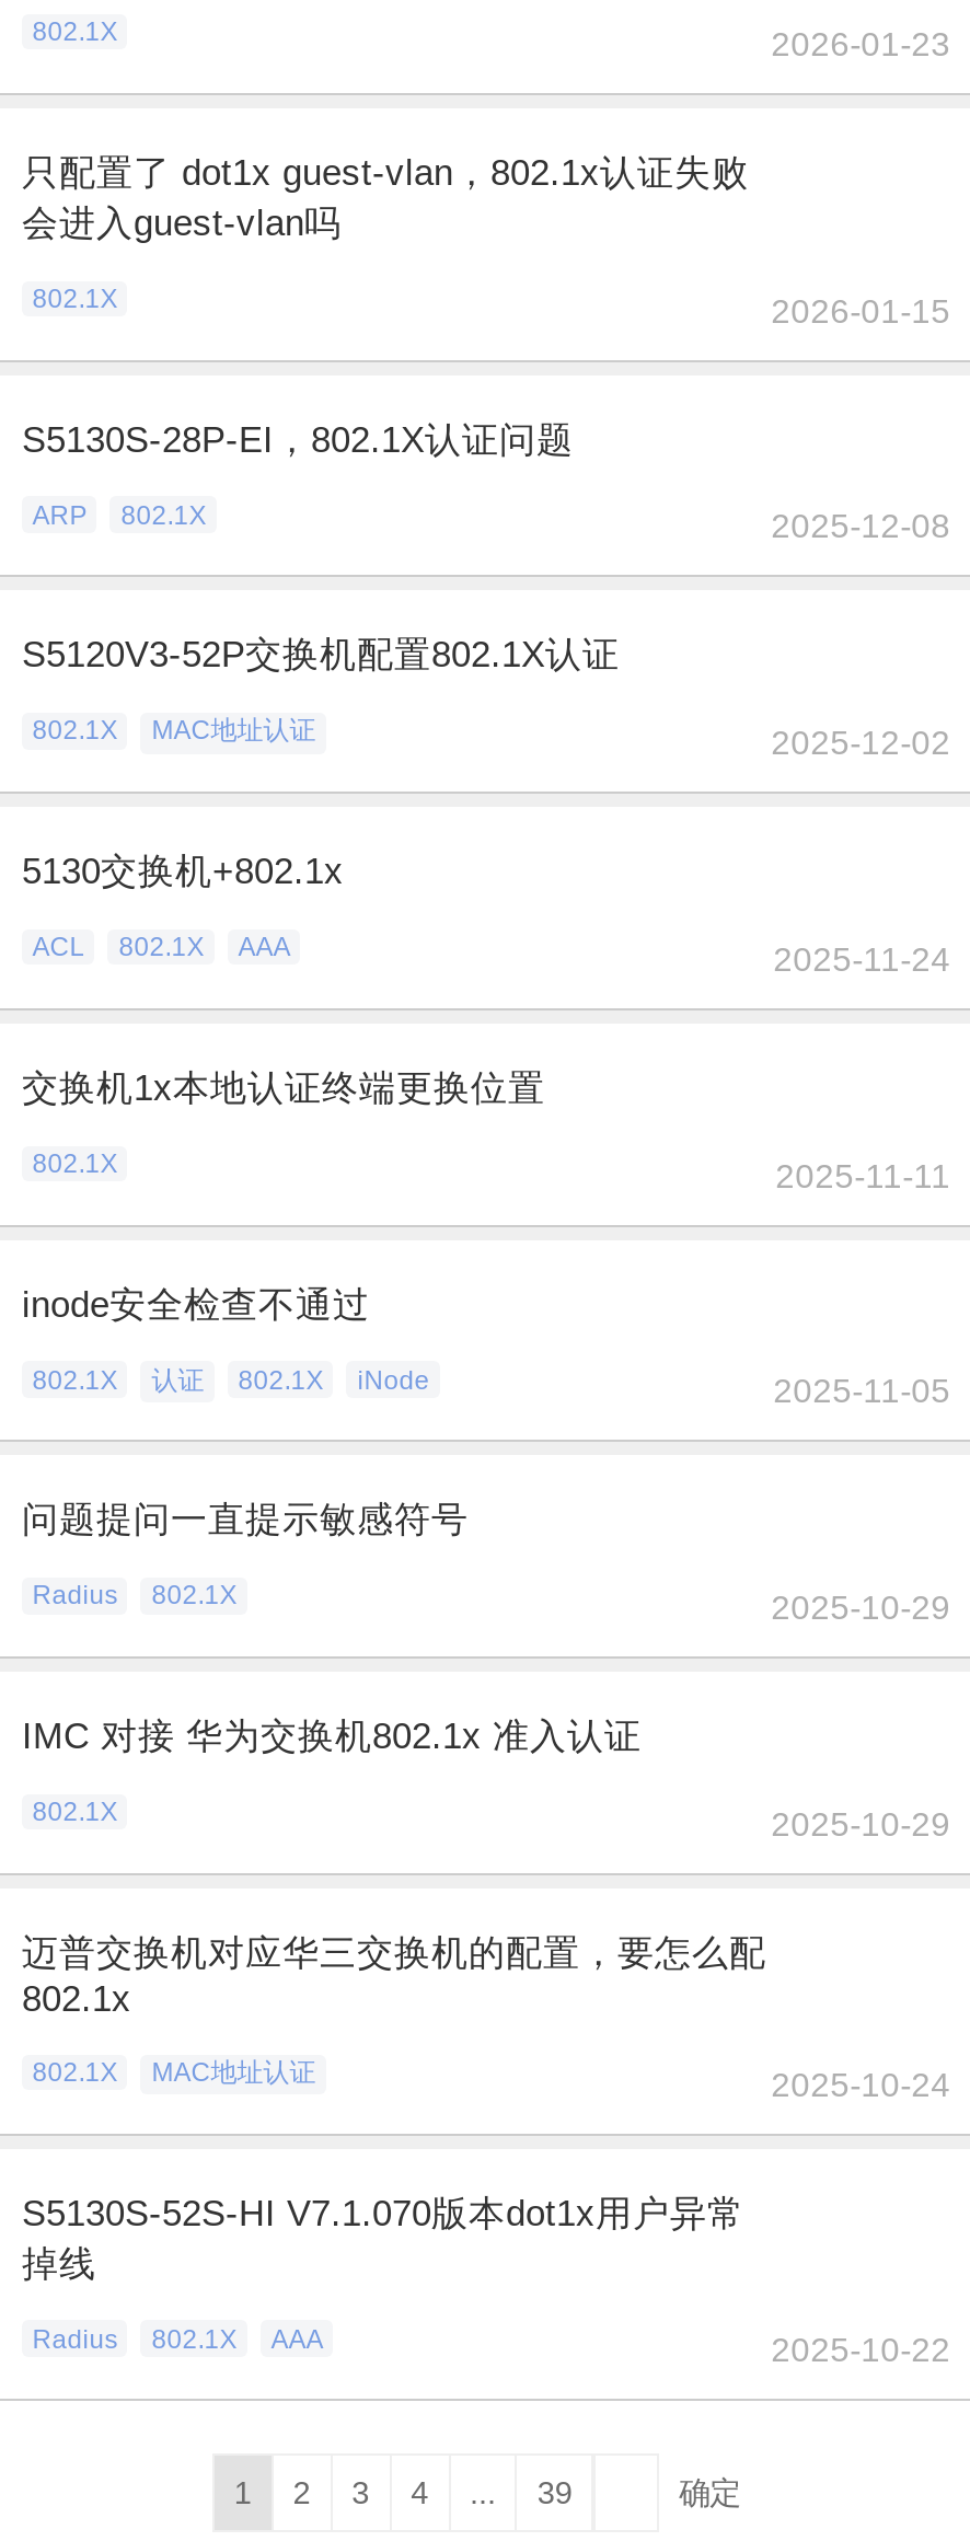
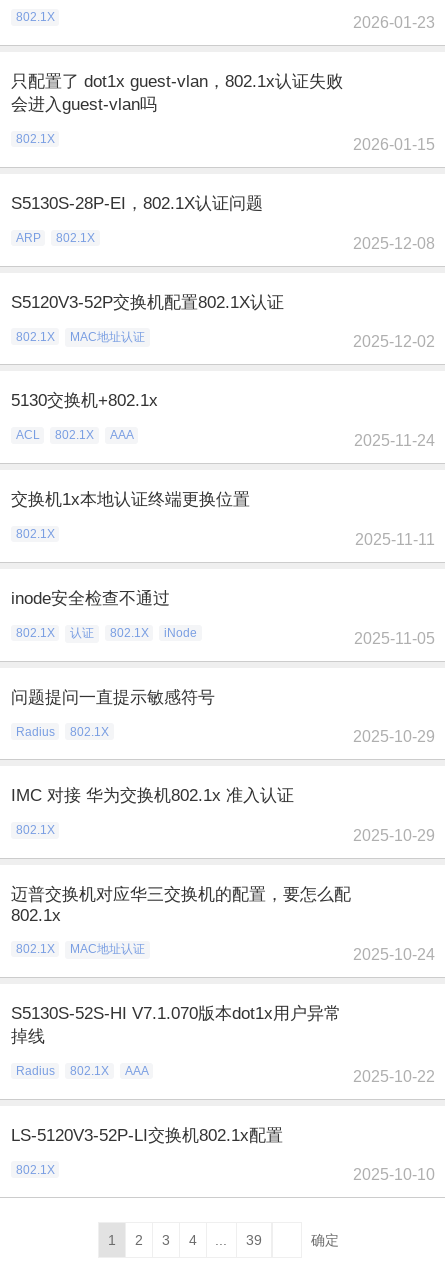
none -> [11,1126,435,1183] LS-5120V3-52P-LI交换机802.1x配置 | 802.1X | 2025-10-10

